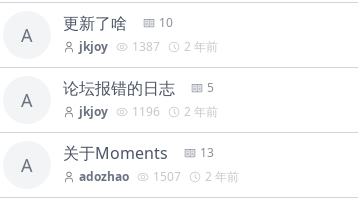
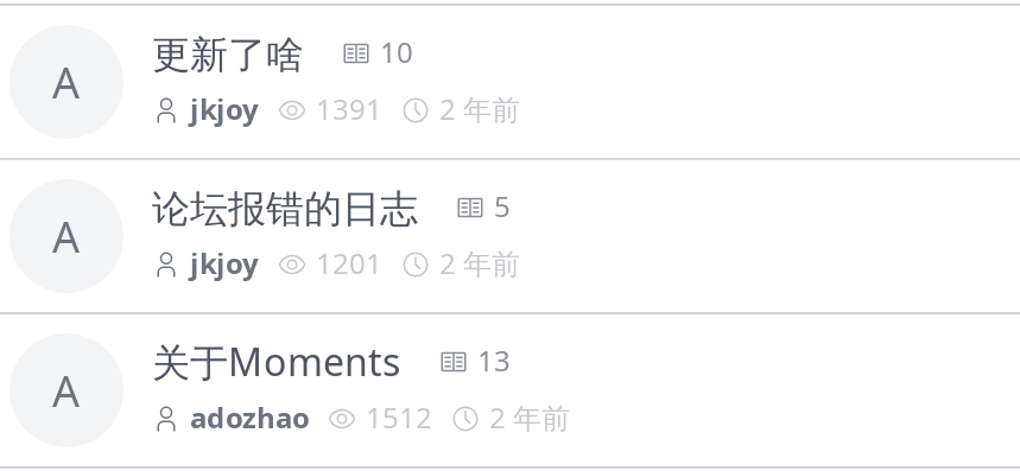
[79,38,218,55] jkjoy 1387 2 年前 -> [190,89,520,129] jkjoy 1391 2 年前
[79,103,218,120] jkjoy 1196 2 年前 -> [190,243,520,284] jkjoy 1201 2 年前
[79,168,239,185] adozhao 1507 2 年前 -> [190,397,570,438] adozhao 1512 2 年前

